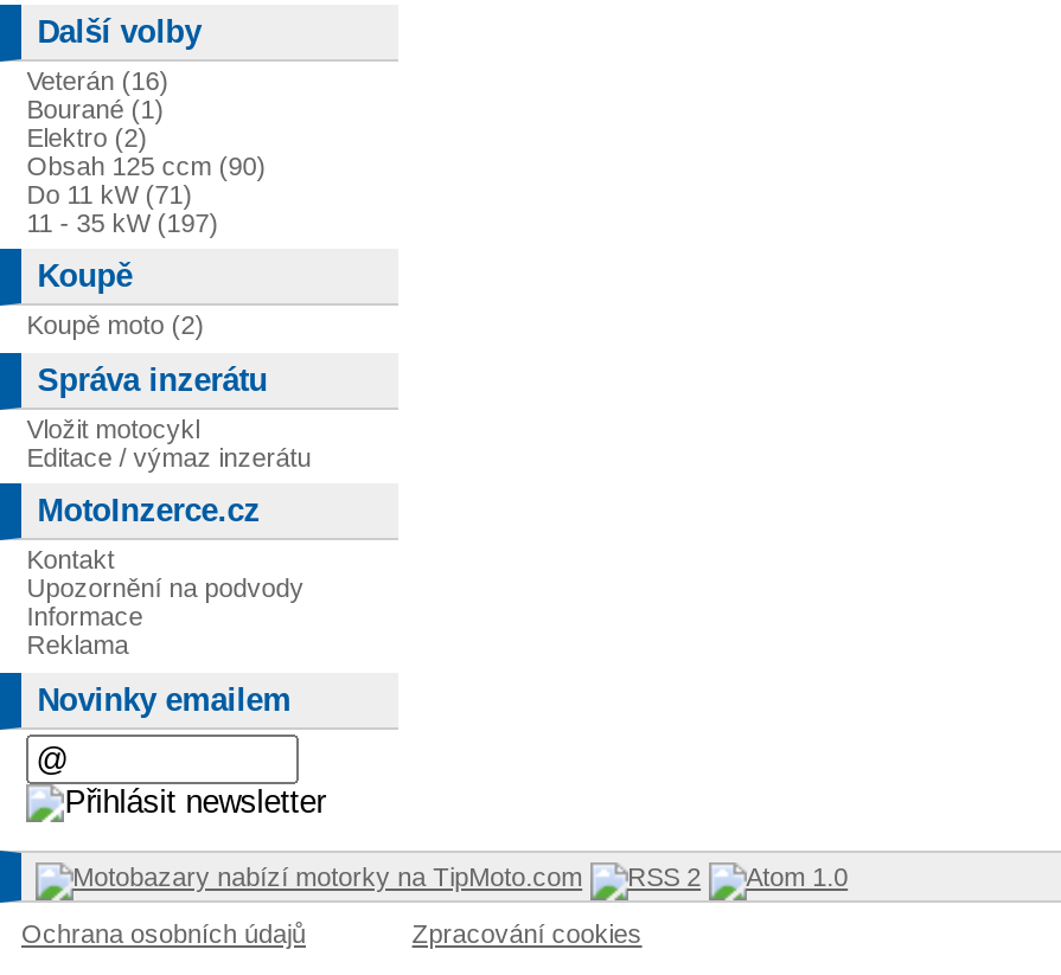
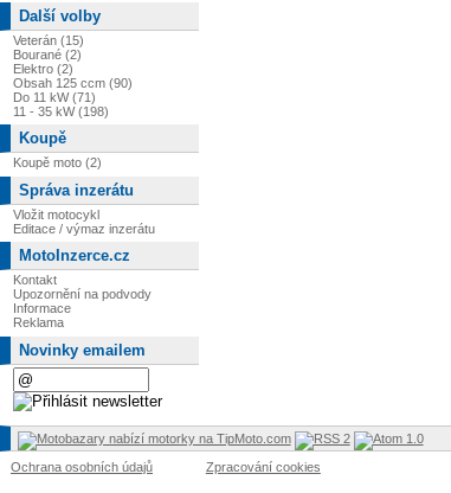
[27,65,169,94] Veterán (16) -> [13,33,84,47] Veterán (15)
[27,94,164,122] Bourané (1) -> [13,47,82,61] Bourané (2)
[27,208,219,236] 11 - 35 kW (197) -> [13,104,109,118] 11 - 35 kW (198)

